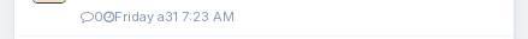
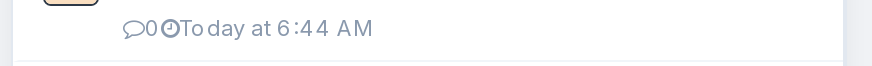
[94,8,235,25] 0 Friday a31 7:23 AM -> [145,14,373,42] 0 Today at 6:44 AM

